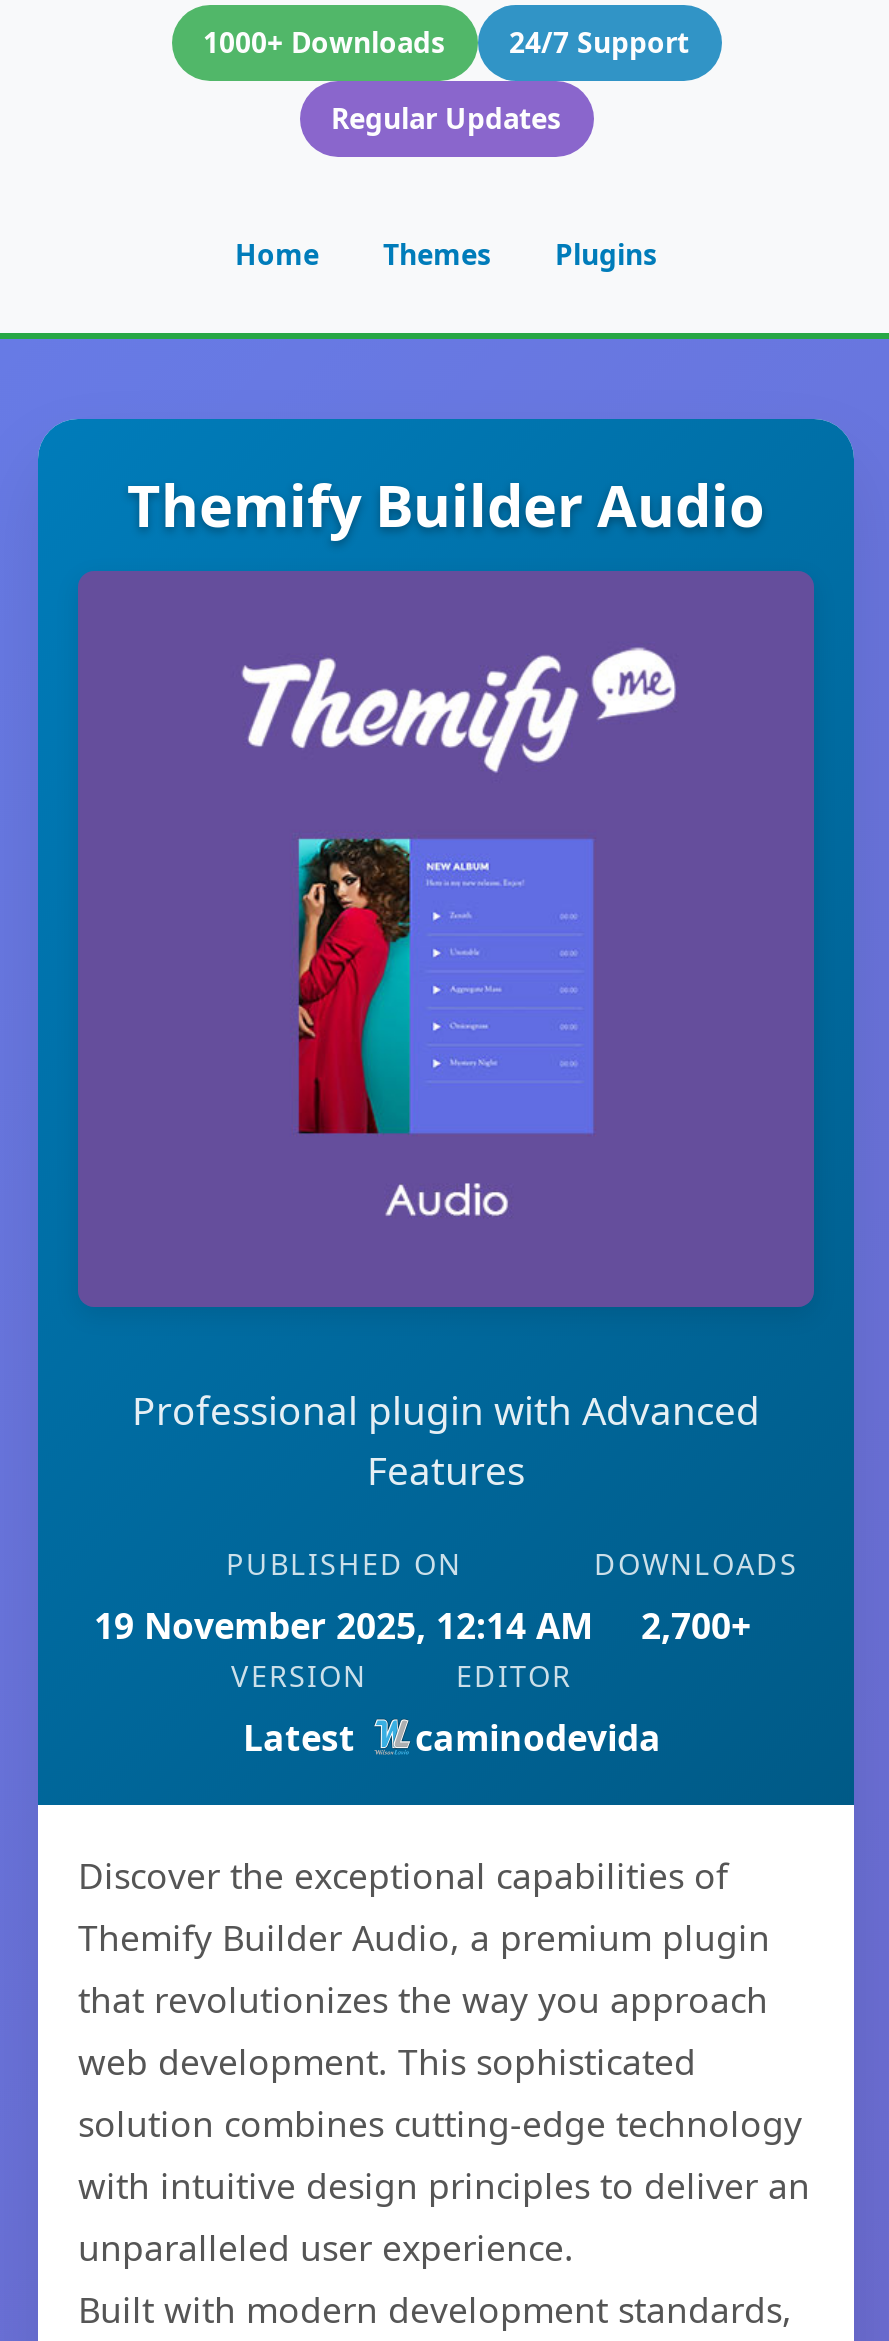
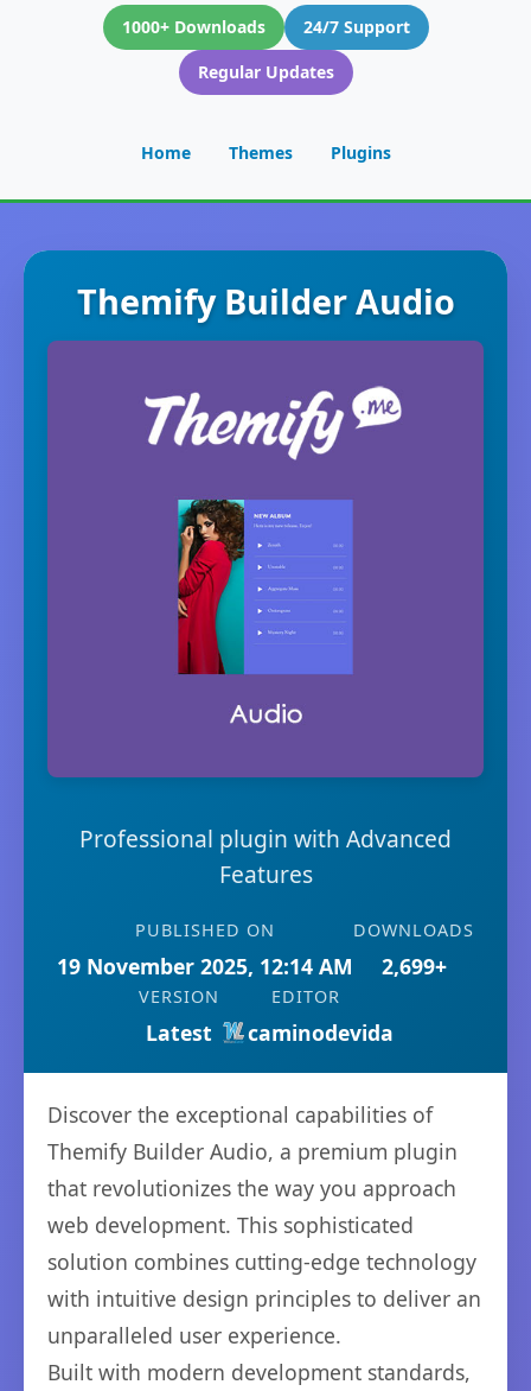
[94,1601,751,1649] 19 November 2025, 12:14 AM 2,700+ -> [57,952,446,980] 19 November 2025, 12:14 AM 2,699+

